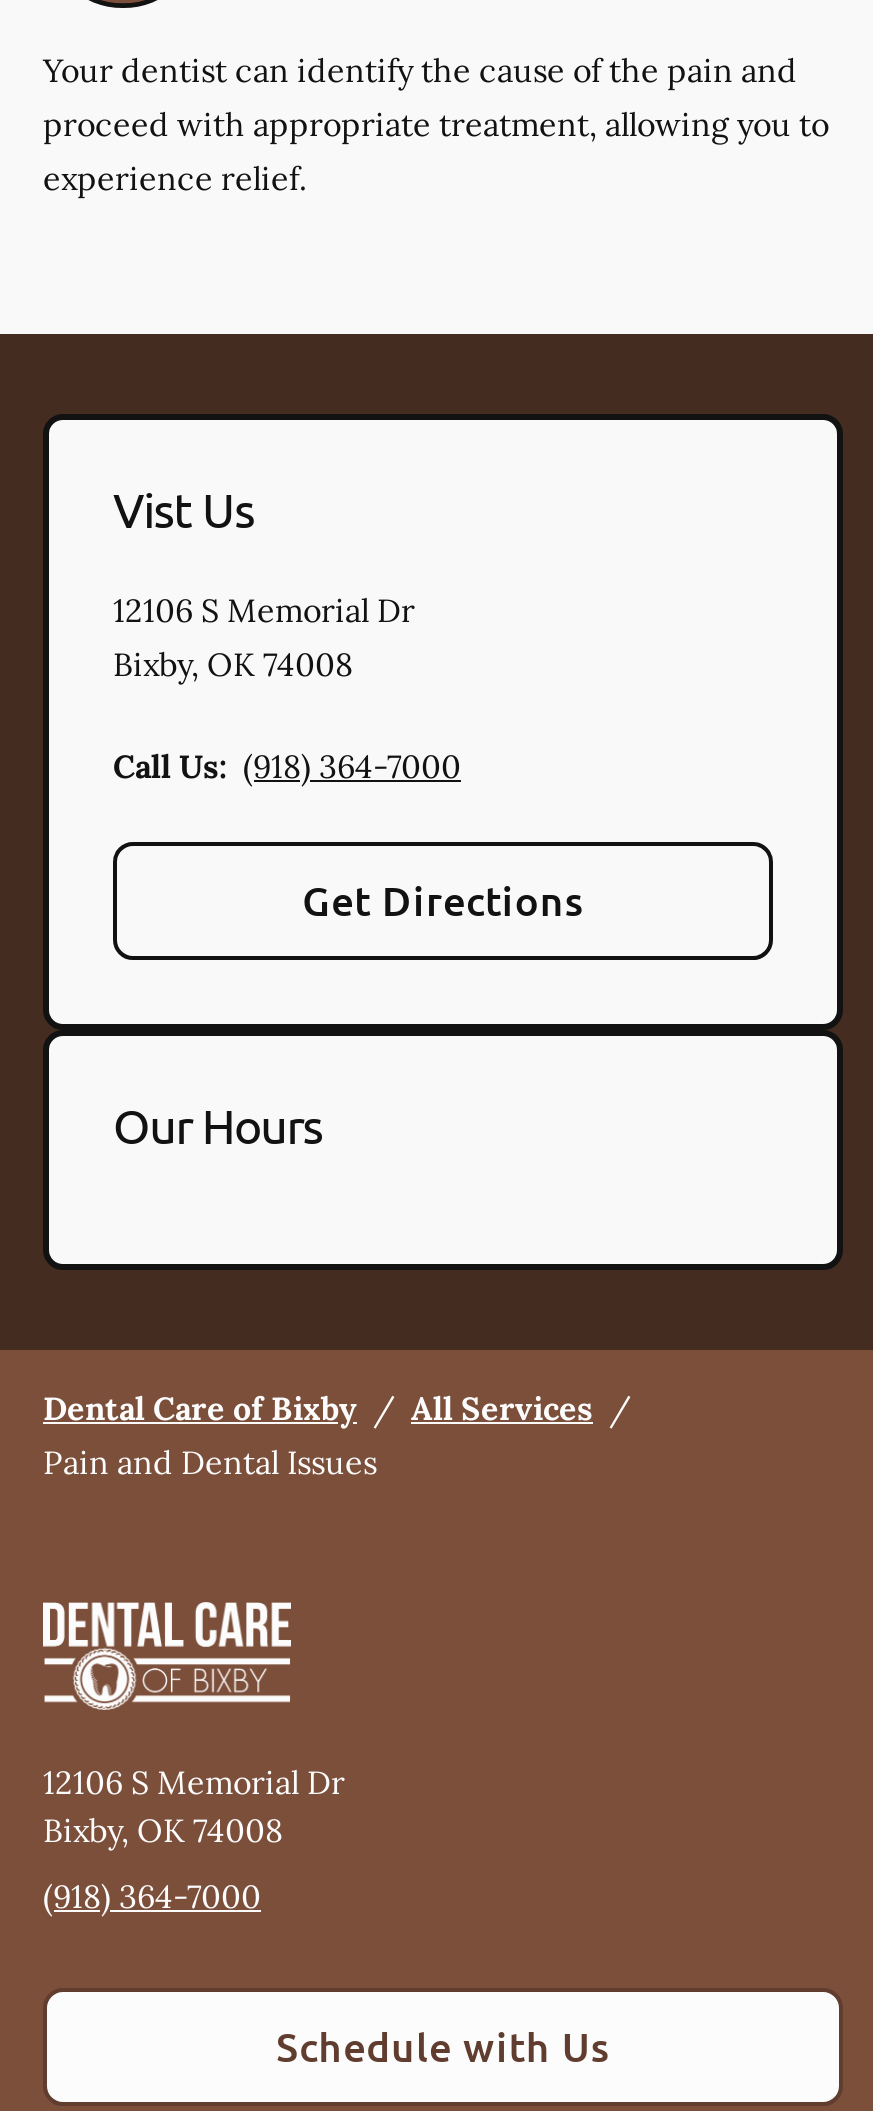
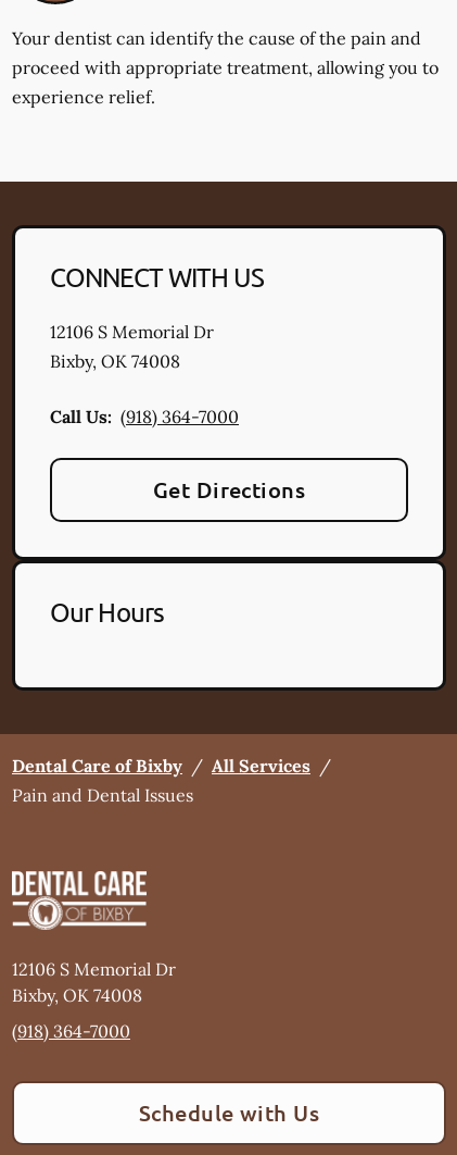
[113,479,254,537] Vist Us -> [50,260,264,292] CONNECT WITH US

